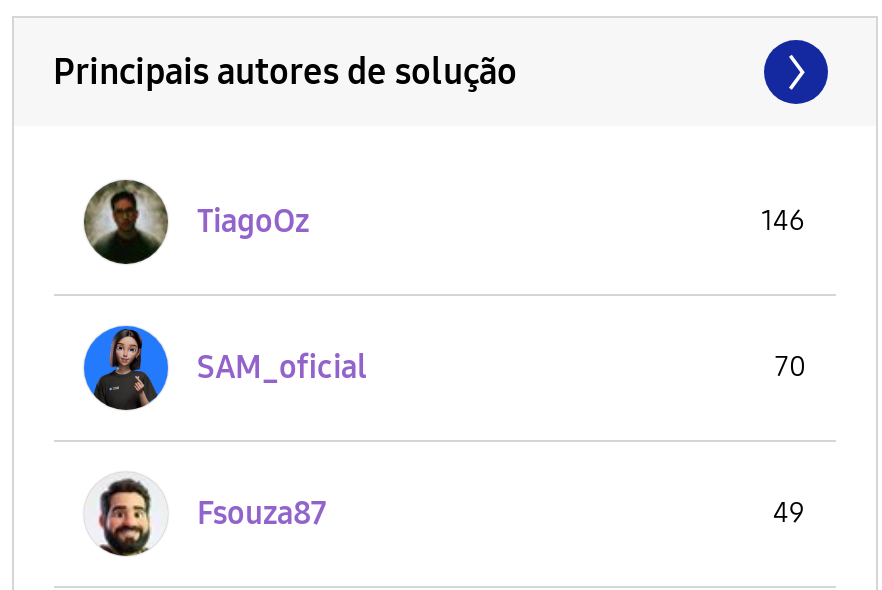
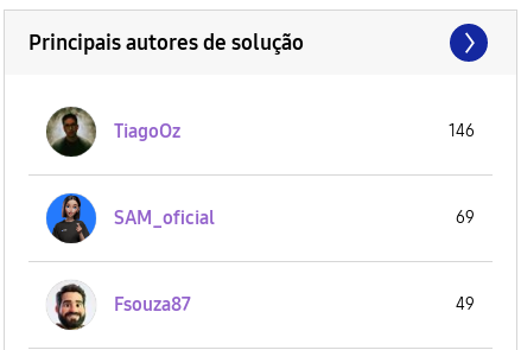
[775,349,805,383] 70 -> [455,207,474,227] 69

